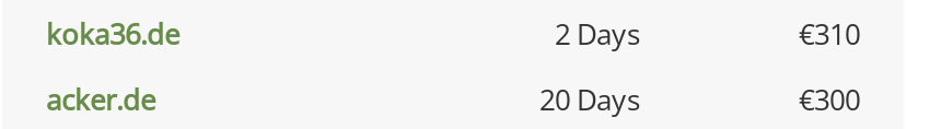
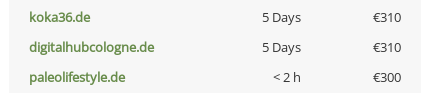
[555,14,640,54] 2 Days -> [261,8,300,26] 5 Days
[46,80,640,119] acker.de | 20 Days -> [29,38,401,86] digitalhubcologne.de | 5 Days | €310 | paleolifestyle.de | < 2 h

